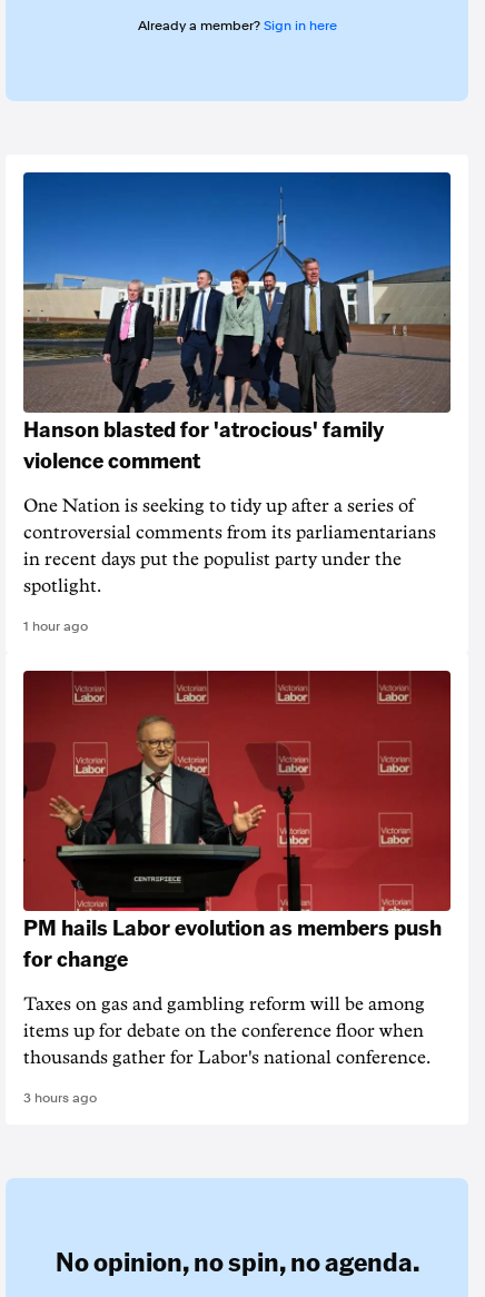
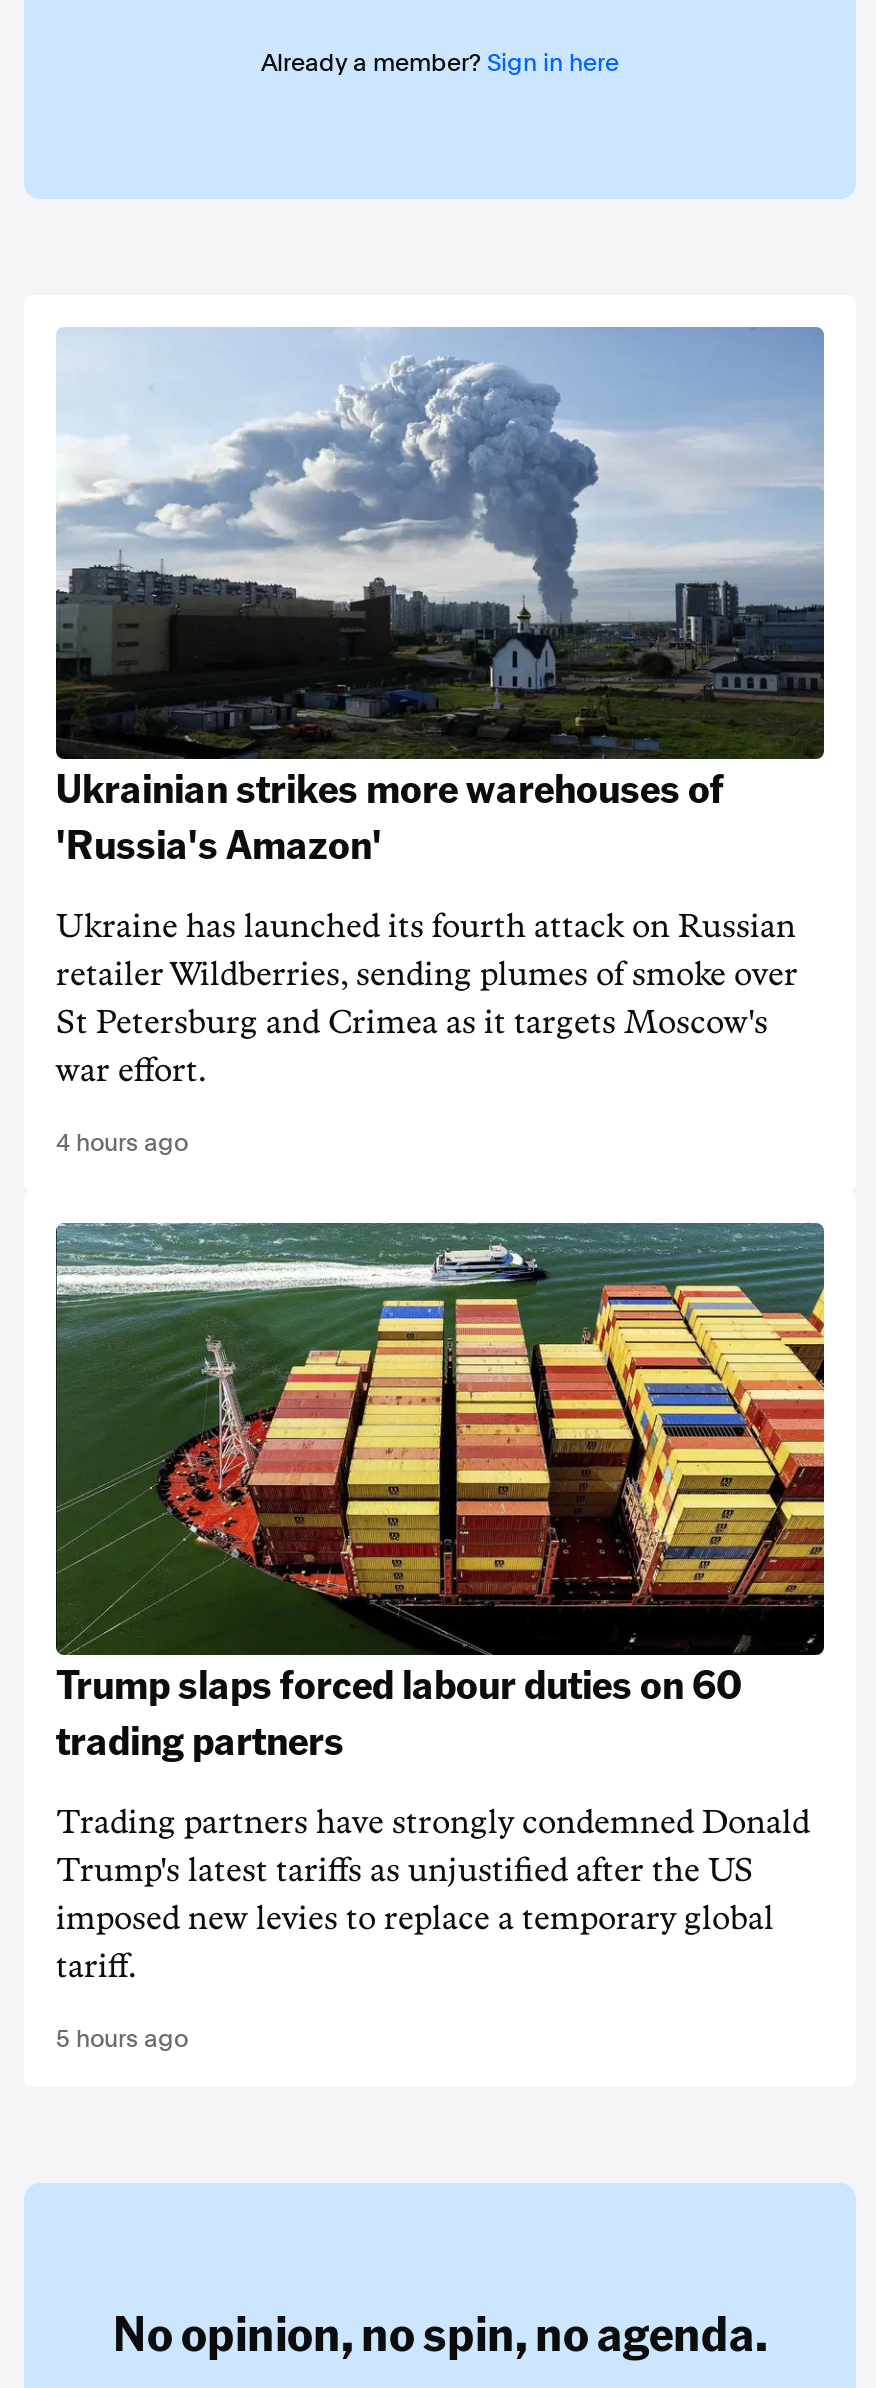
[22,171,451,634] [image] | Hanson blasted for 'atrocious' family | violence comment | One Nation is seeking to tidy up after a series of | controversial comments from its parliamentarians | in recent days put the populist party under the | spotlight. | 1 hour ago -> [56,327,824,1157] [image] | Ukrainian strikes more warehouses of | 'Russia's Amazon' | Ukraine has launched its fourth attack on Russian | retailer Wildberries, sending plumes of smoke over | St Petersburg and Crimea as it targets Moscow's | war effort. | 4 hours ago
[22,670,452,1106] [image] | PM hails Labor evolution as members push | for change | Taxes on gas and gambling reform will be among | items up for debate on the conference floor when | thousands gather for Labor's national conference. | 3 hours ago -> [54,1221,826,2053] [image] | Trump slaps forced labour duties on 60 | trading partners | Trading partners have strongly condemned Donald | Trump's latest tariffs as unjustified after the US | imposed new levies to replace a temporary global | tariff. | 5 hours ago

